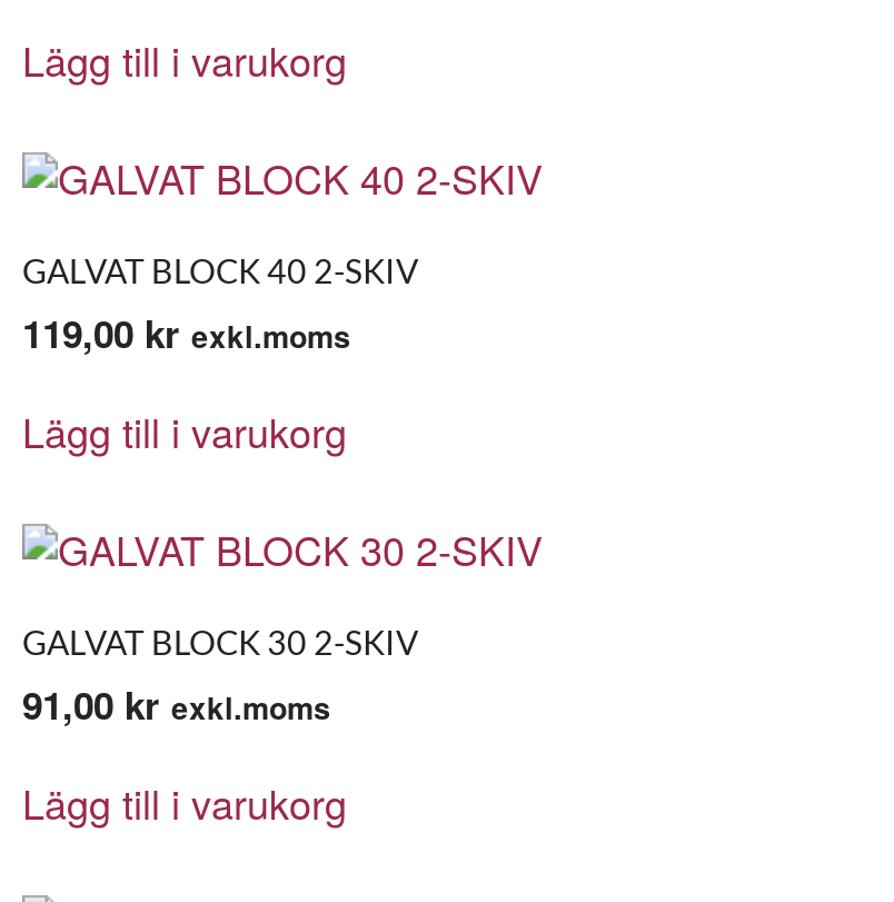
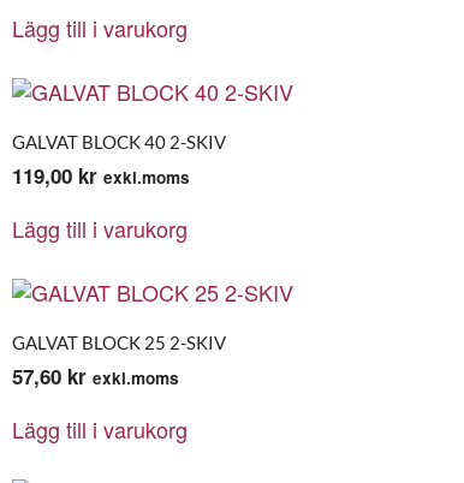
[22,622,418,662] GALVAT BLOCK 30 2-SKIV -> [12,332,226,353] GALVAT BLOCK 25 2-SKIV
[22,677,331,731] 91,00 kr exkl.moms -> [12,362,179,390] 57,60 kr exkl.moms

